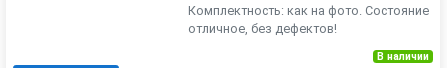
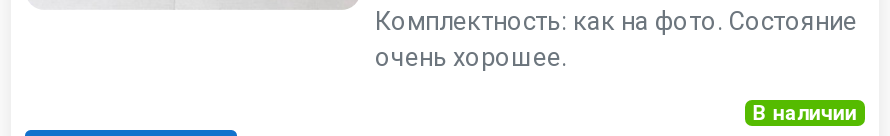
[188,21,337,36] отличное, без дефектов! -> [375,42,567,72] очень хорошее.

